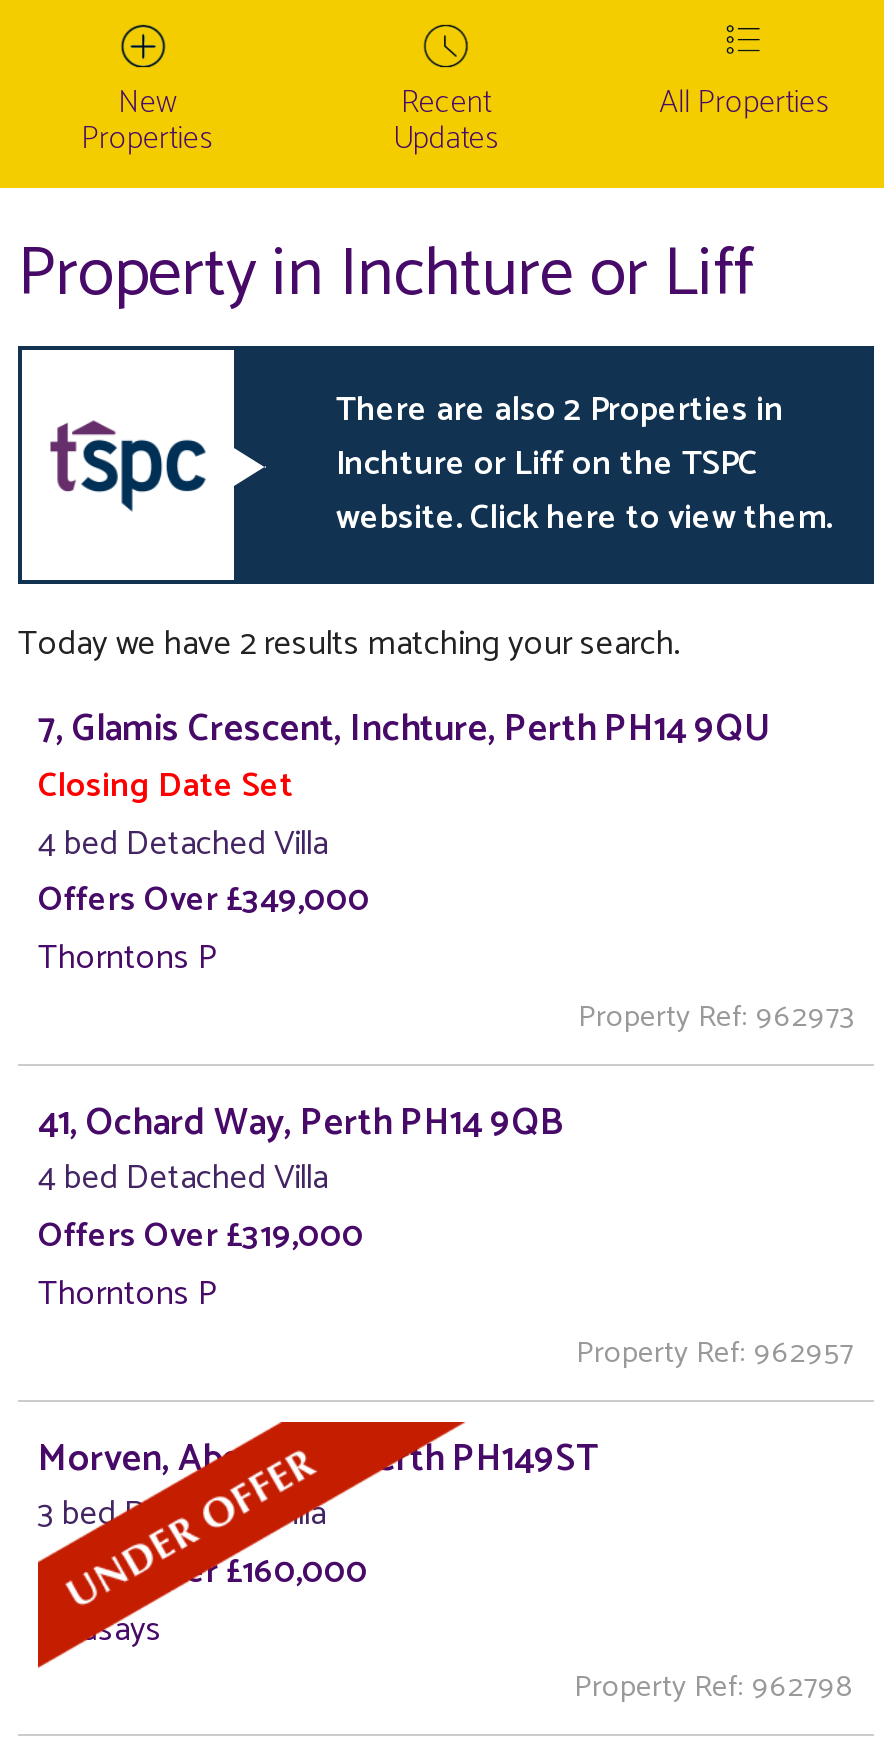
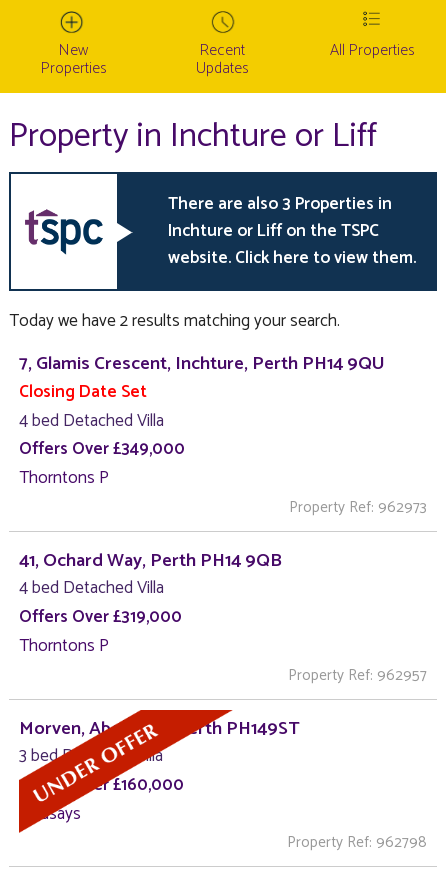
[336,382,784,438] There are also 2 Properties in -> [168,190,392,218] There are also 3 Properties in

